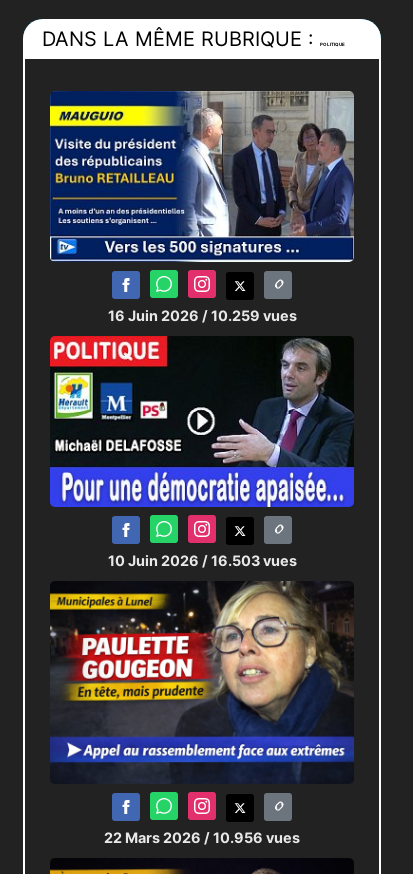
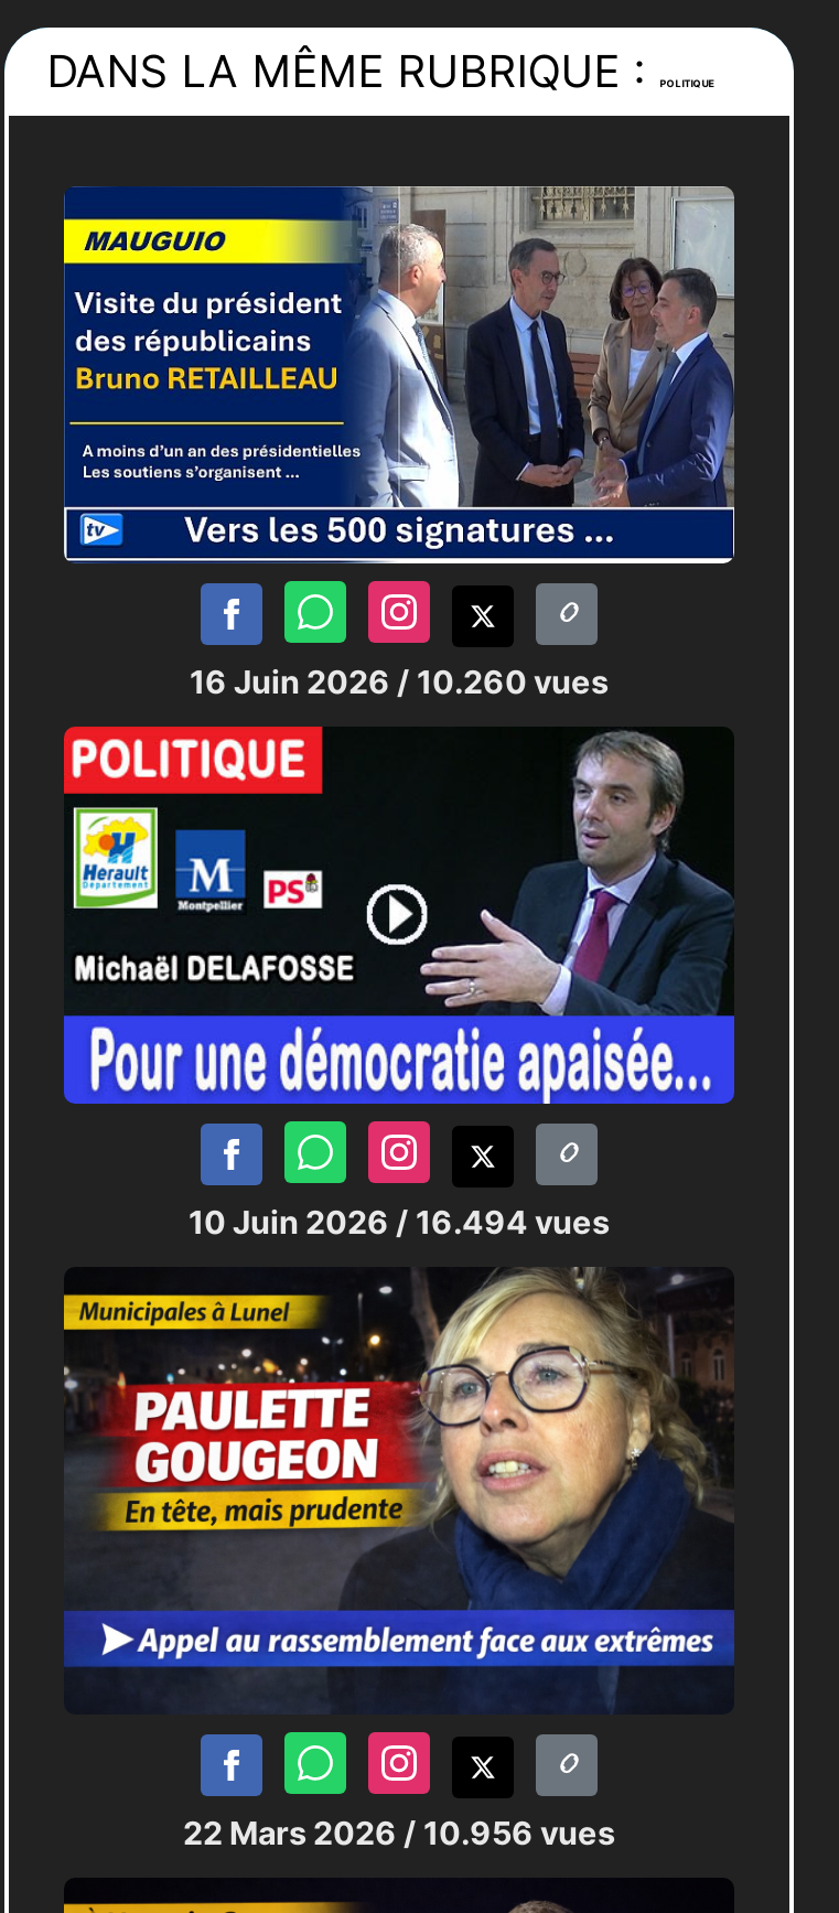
[107,307,296,324] 16 Juin 2026 / 10.259 vues -> [190,662,609,700] 16 Juin 2026 / 10.260 vues
[107,552,296,569] 10 Juin 2026 / 16.503 vues -> [189,1203,610,1240] 10 Juin 2026 / 16.494 vues

